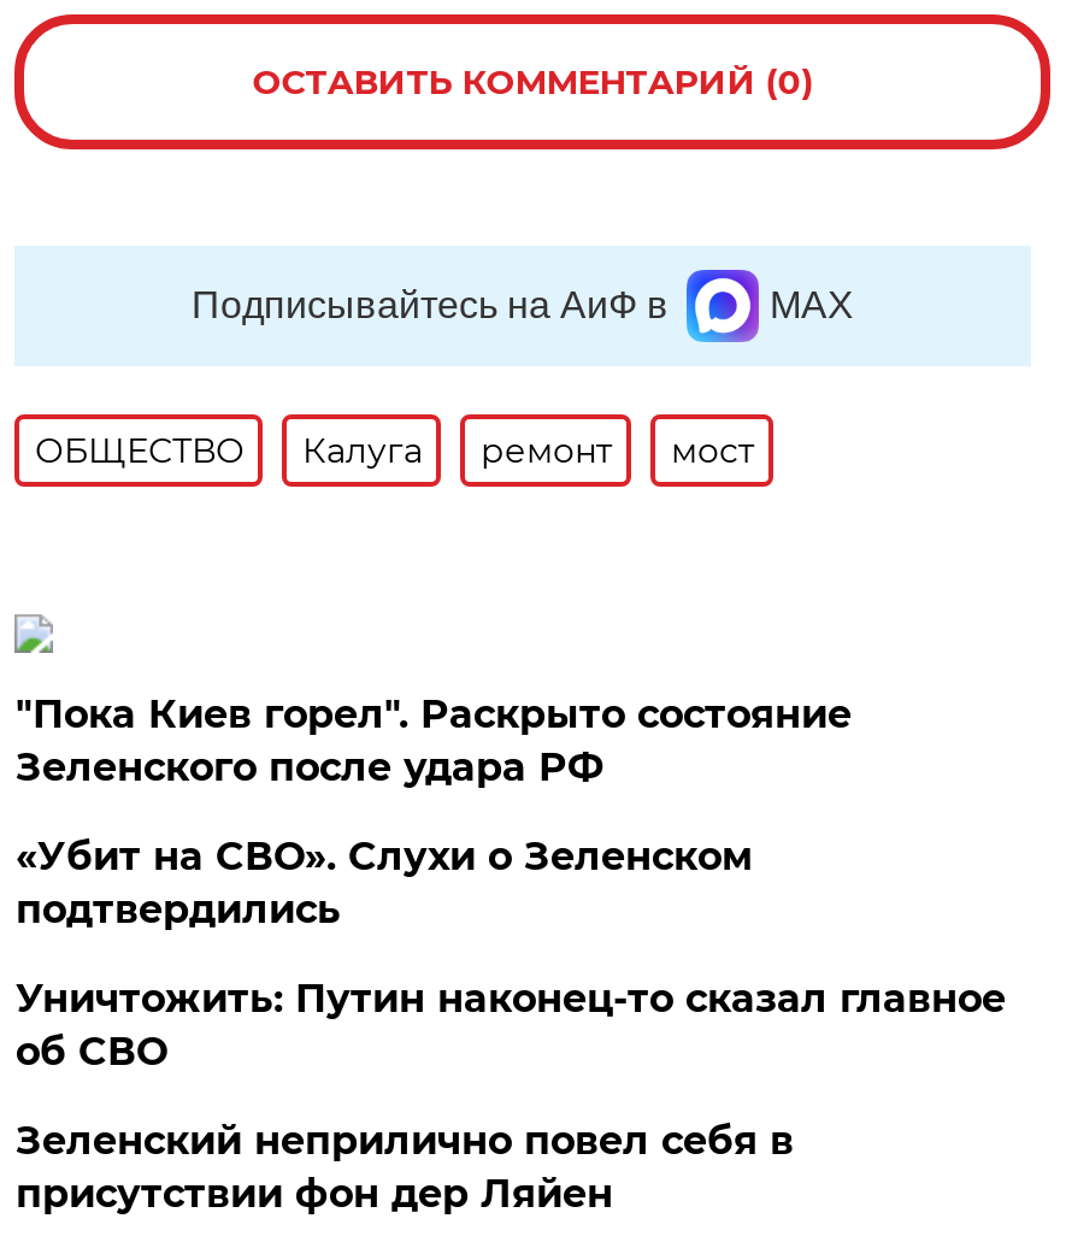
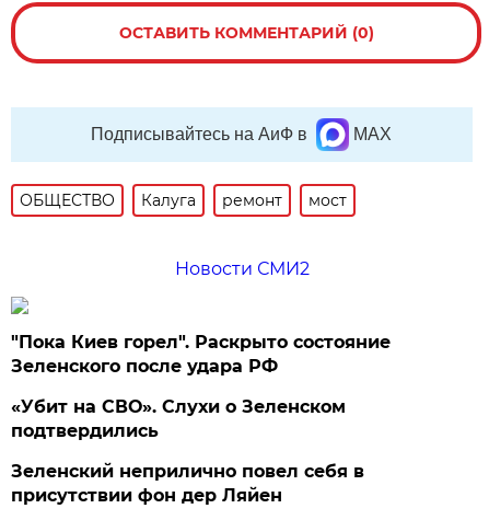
none -> [175,258,309,279] Новости СМИ2
moved [15,691,851,932] -> [11,332,391,441]: "Пока Киев горел". Раскрыто состояние | Зеленского после удара РФ | «Убит на СВО». Слухи о Зеленском | подтвердились
[15,976,1006,1075] Уничтожить: Путин наконец-то сказал главное | об СВО -> none

